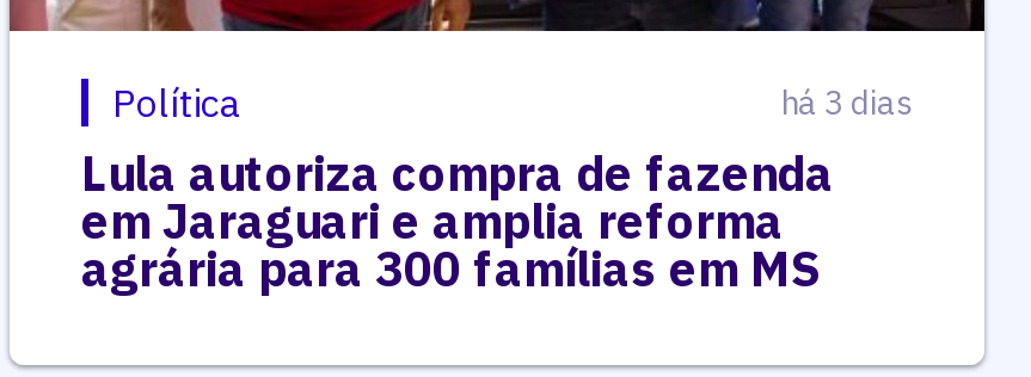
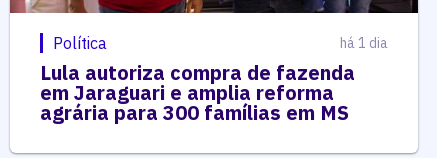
[781,81,913,124] há 3 dias -> [340,34,388,52] há 1 dia

